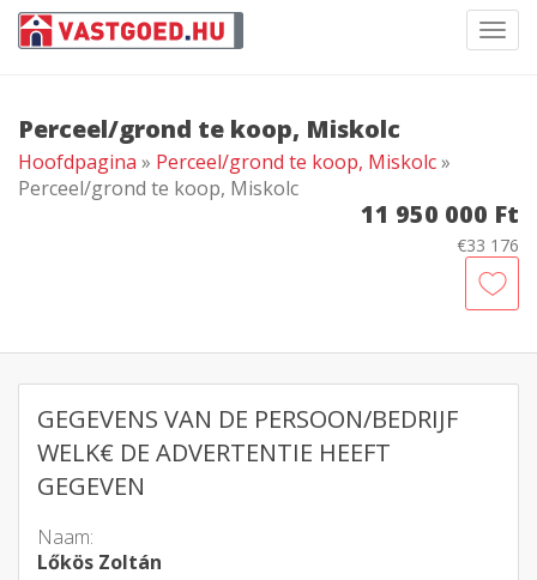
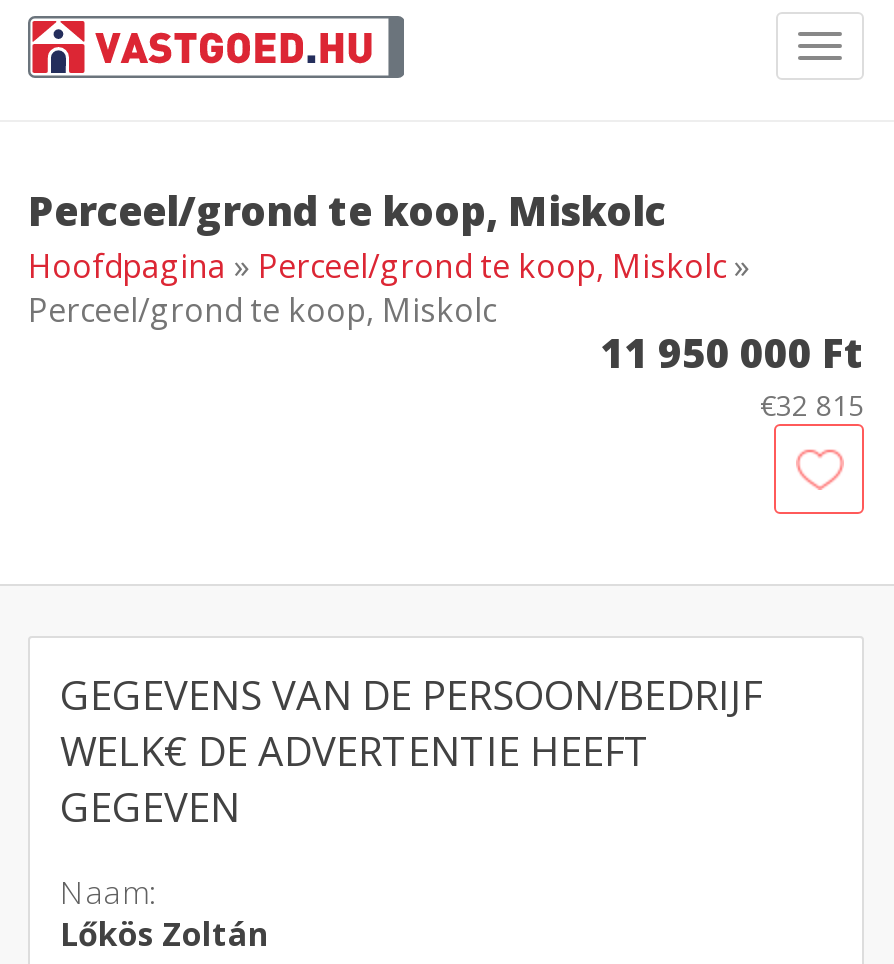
[457,234,519,256] €33 176 -> [760,386,864,424] €32 815

